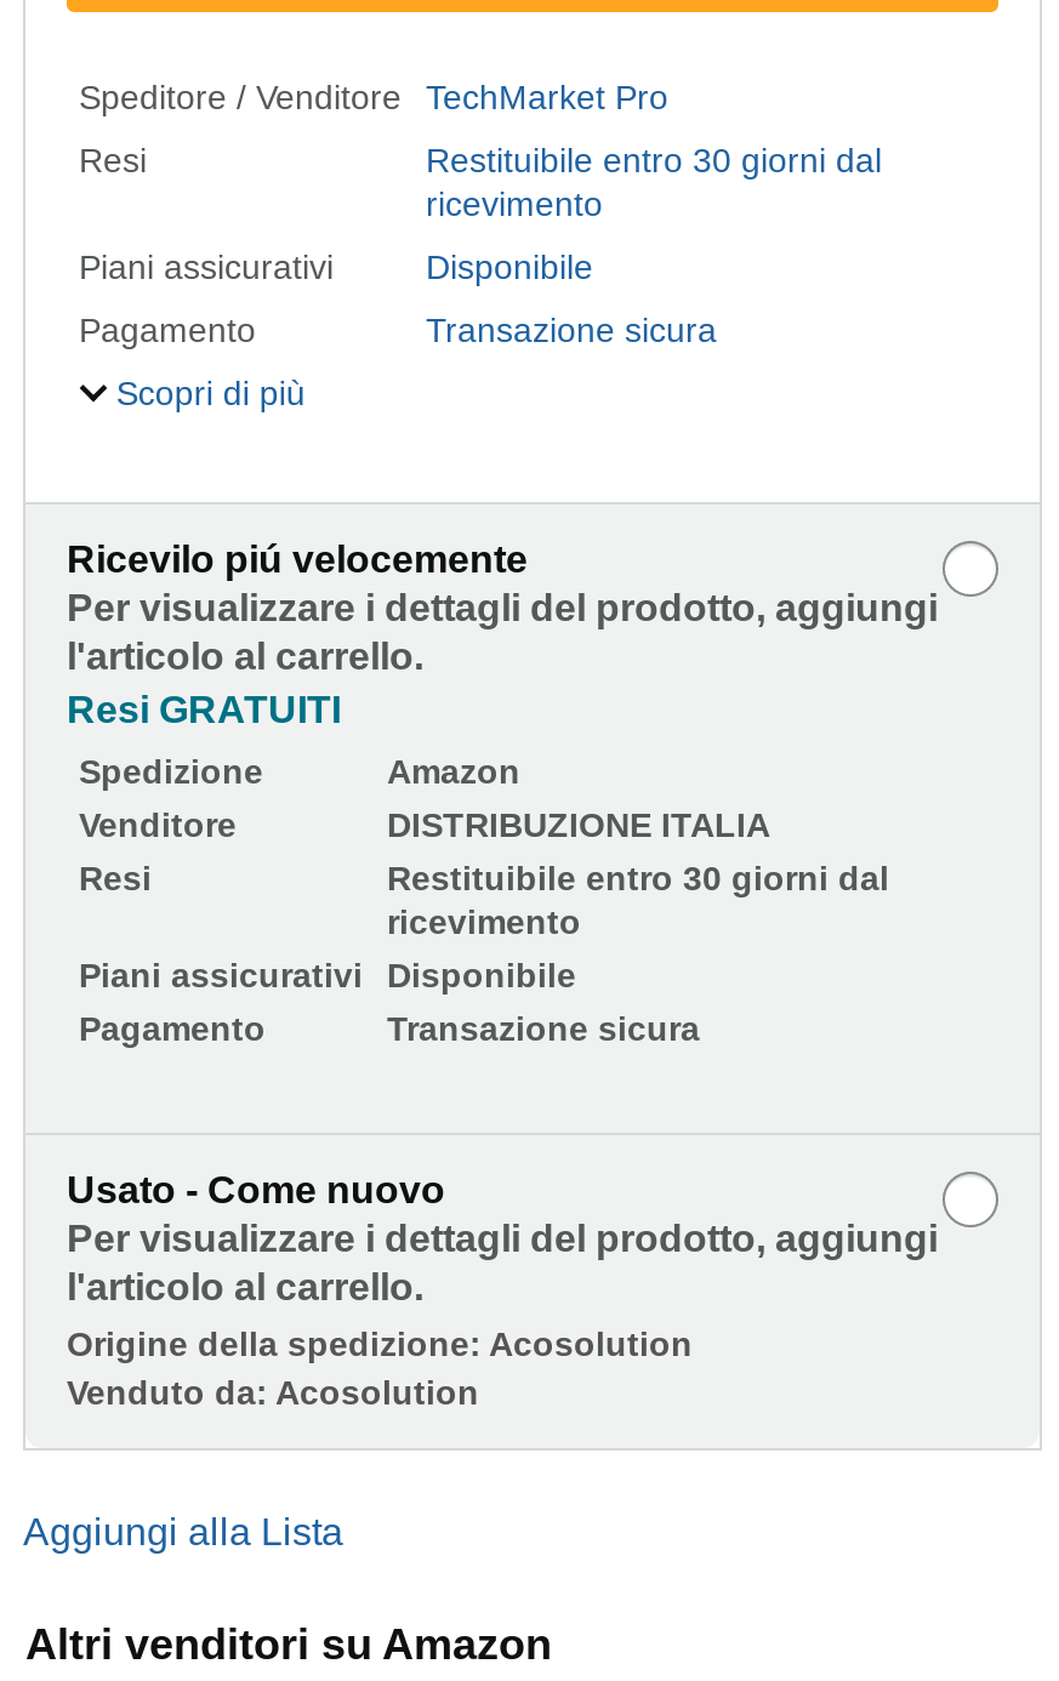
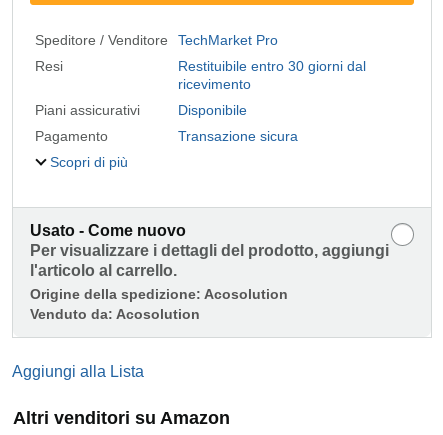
[67,539,938,1048] Ricevilo piú velocemente | Per visualizzare i dettagli del prodotto, aggiungi | l'articolo al carrello. | Resi GRATUITI | Spedizione | Amazon | Venditore | DISTRIBUZIONE ITALIA | Resi | Restituibile entro 30 giorni dal | ricevimento | Piani assicurativi | Disponibile | Pagamento | Transazione sicura -> none

